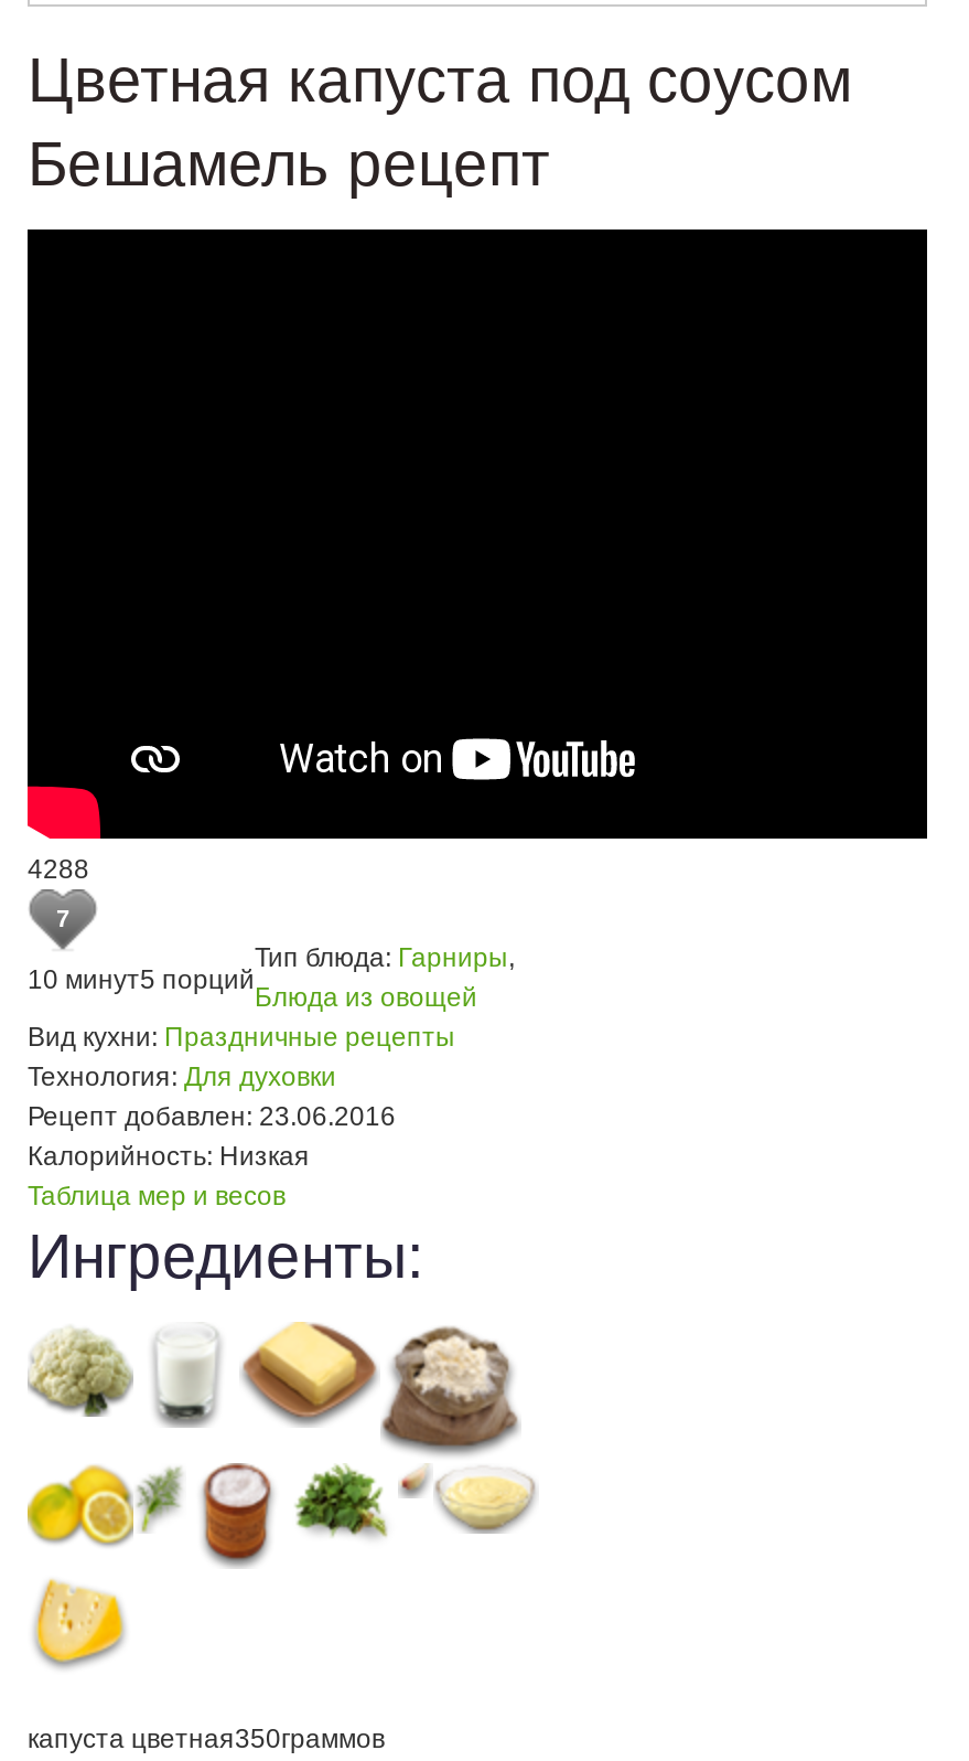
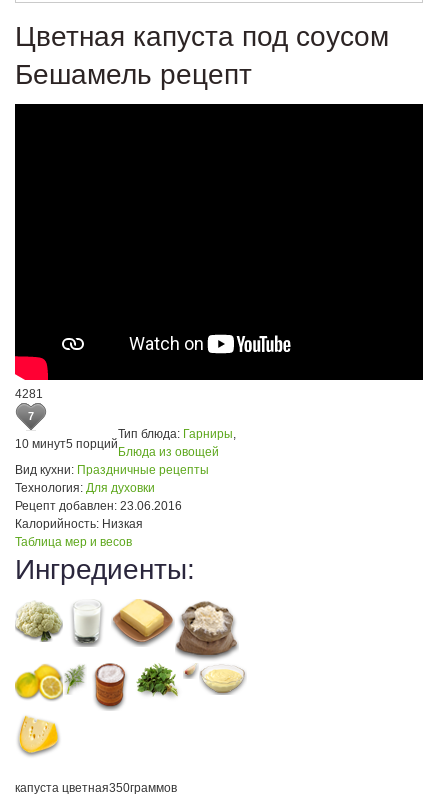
[28,854,89,885] 4288 -> [15,387,43,401] 4281

